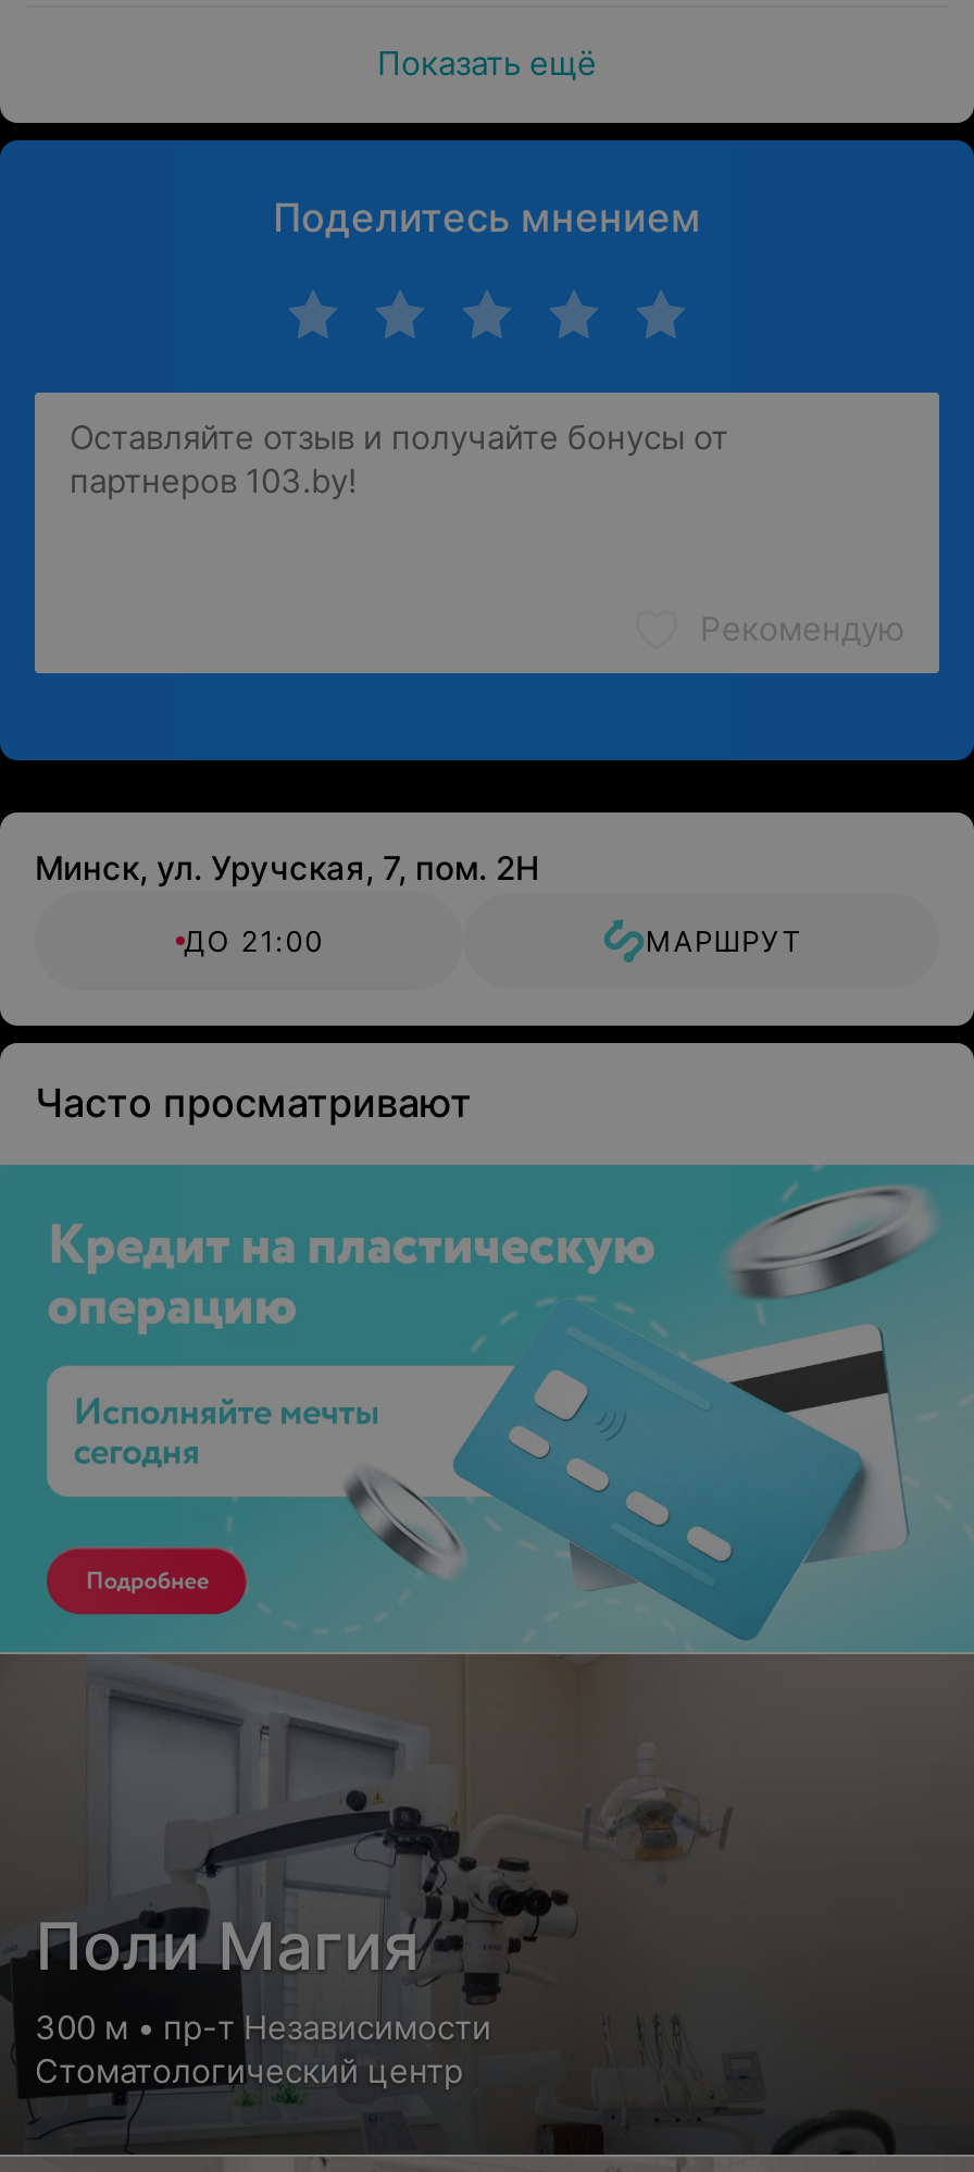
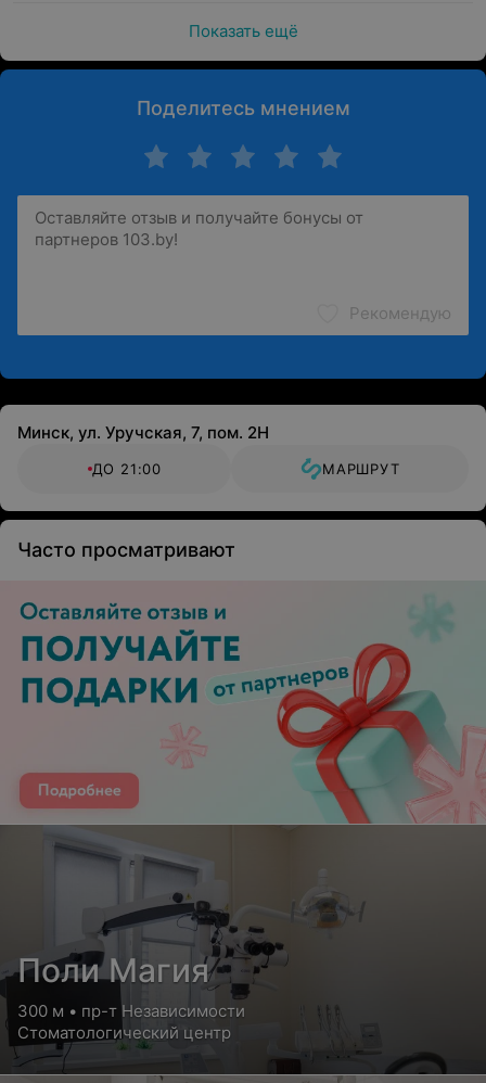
[7,1163,967,1654] [image] -> [3,581,483,825] [image]

